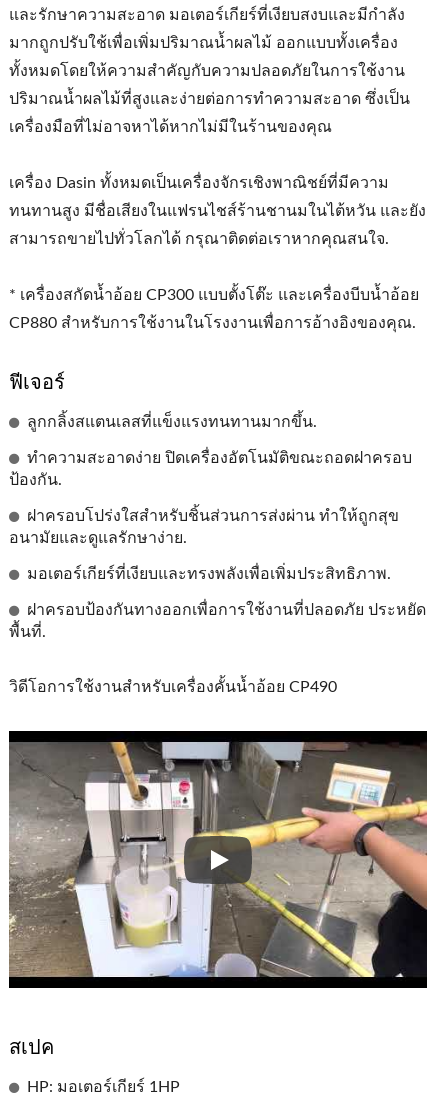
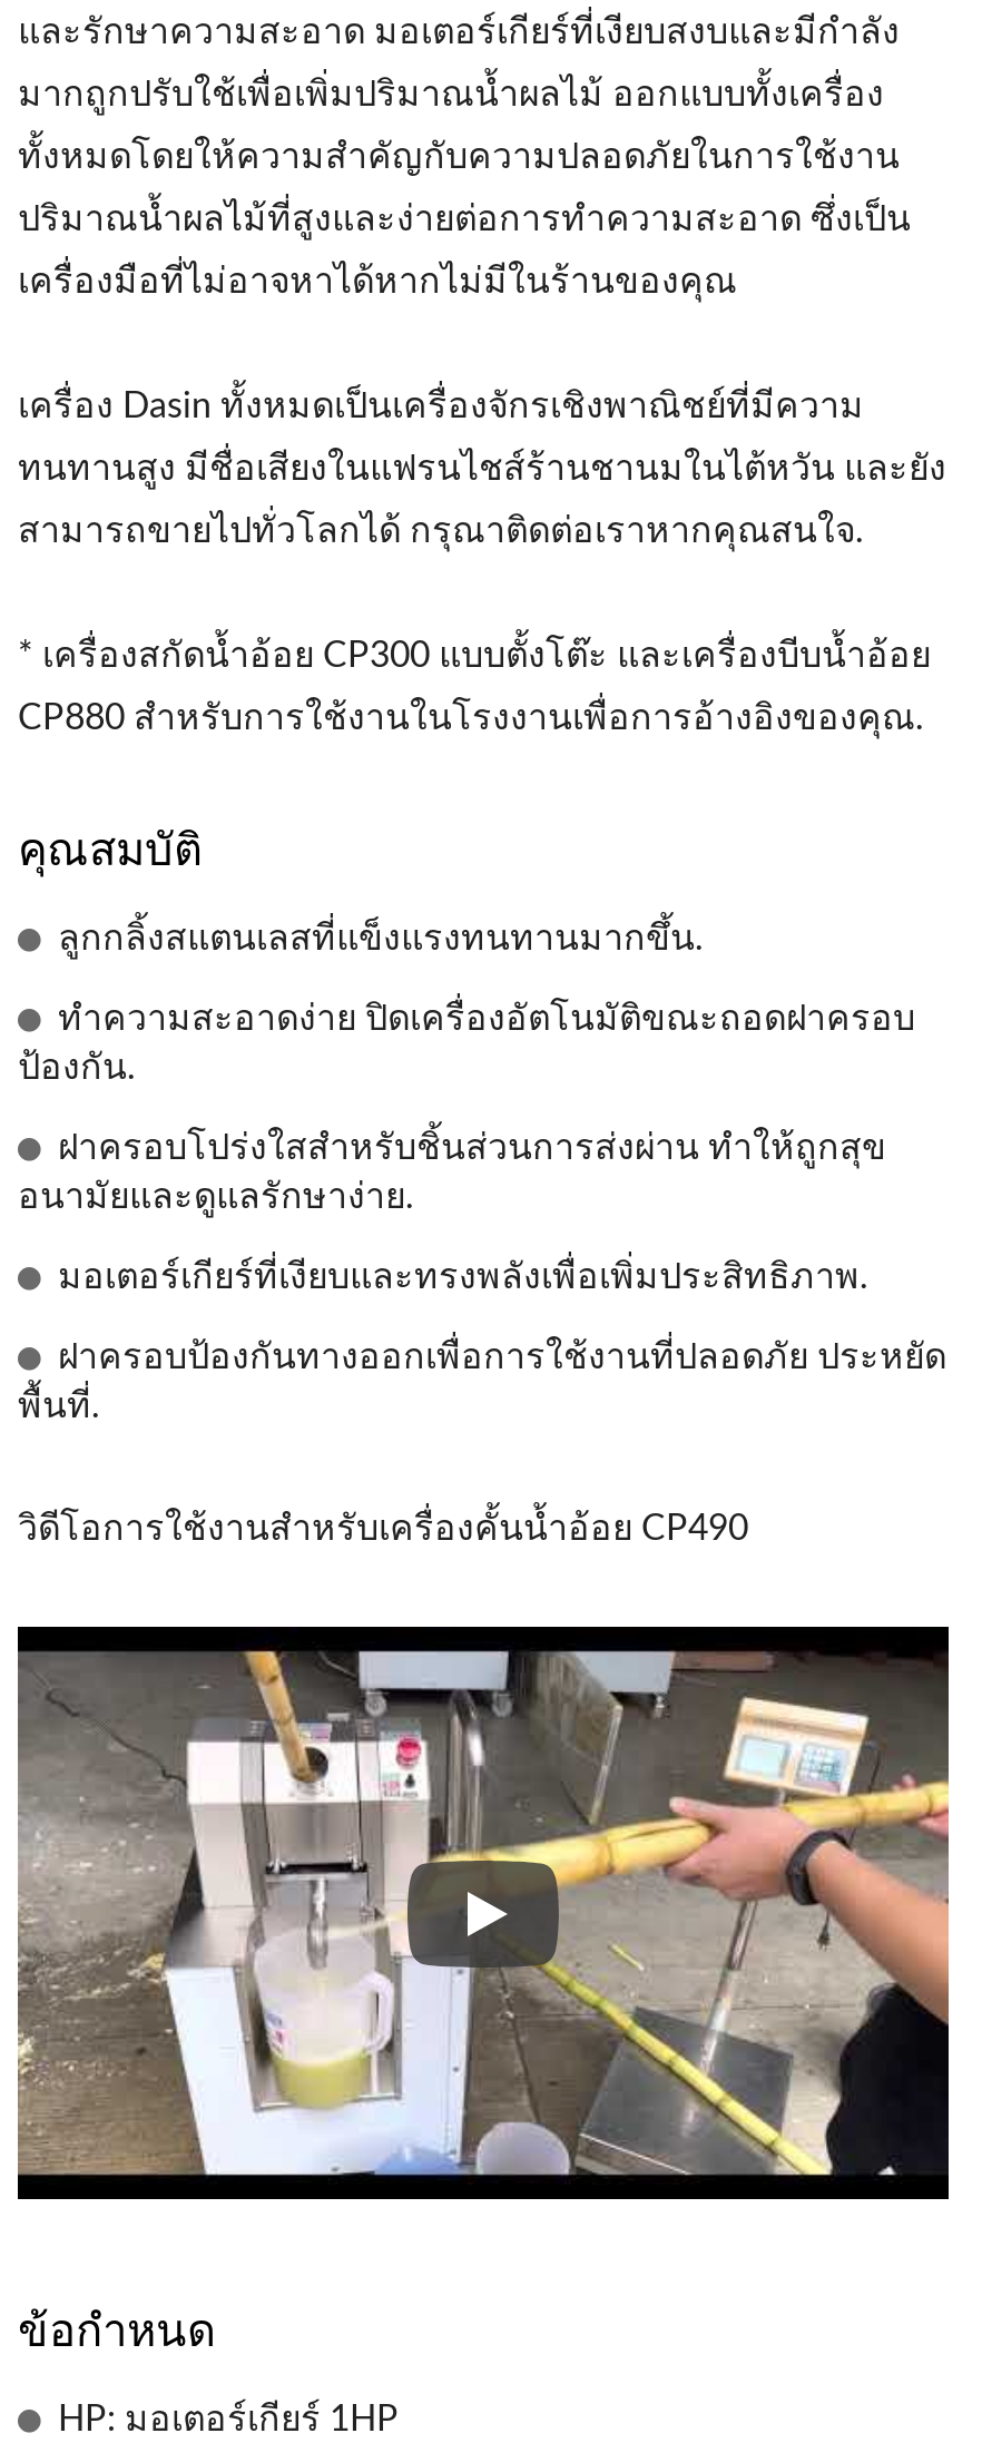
[9,368,65,395] ฟีเจอร์ -> [18,819,203,879] คุณสมบัติ
[9,1033,54,1060] สเปค -> [18,2300,216,2360] ข้อกำหนด

